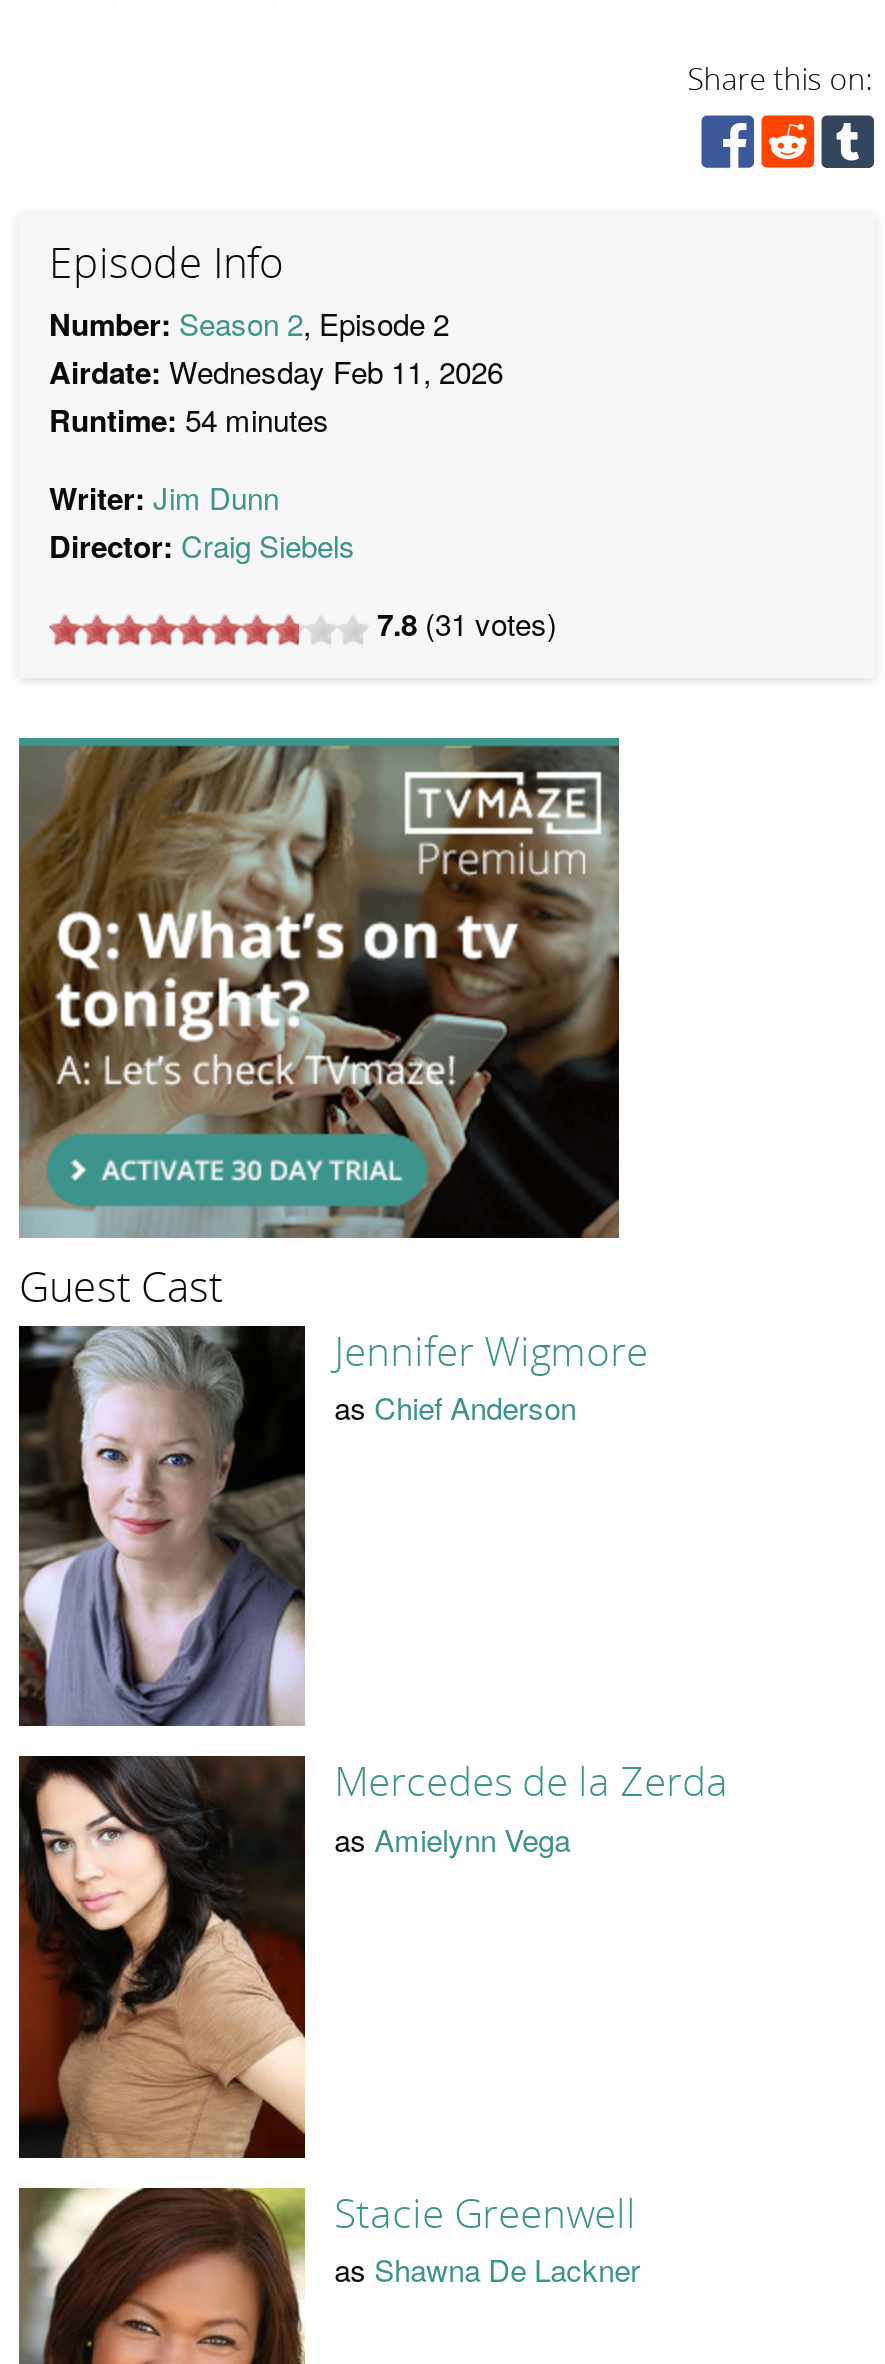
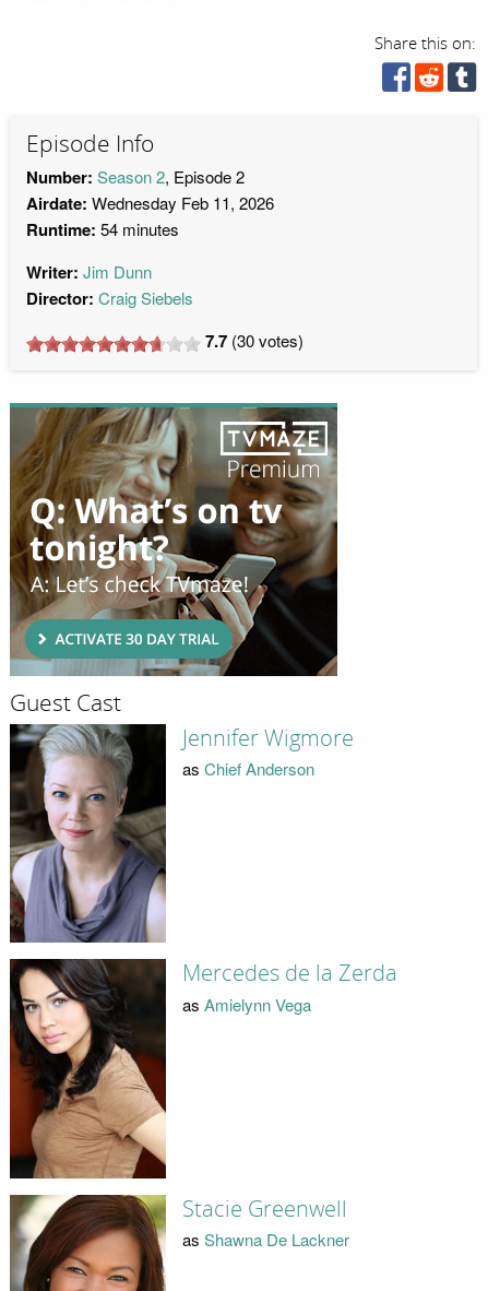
[377,603,557,647] 7.8 (31 votes) -> [205,329,303,353] 7.7 (30 votes)

